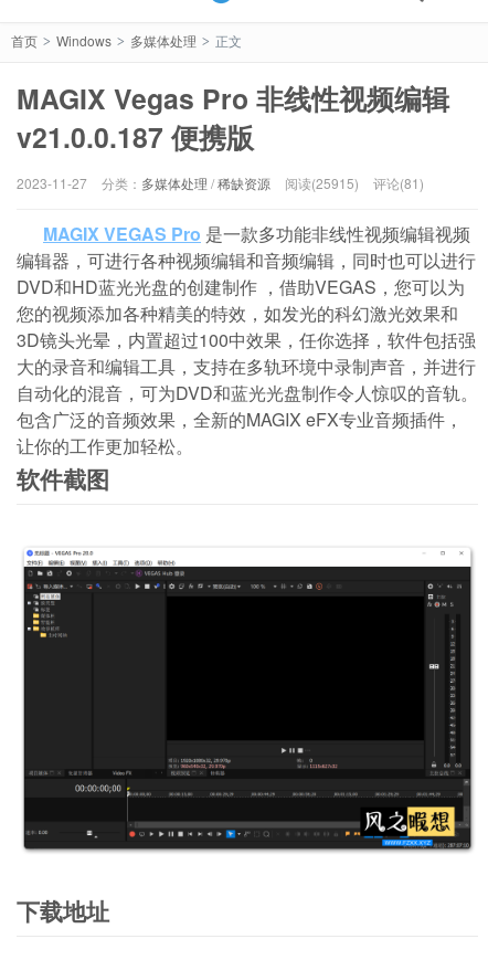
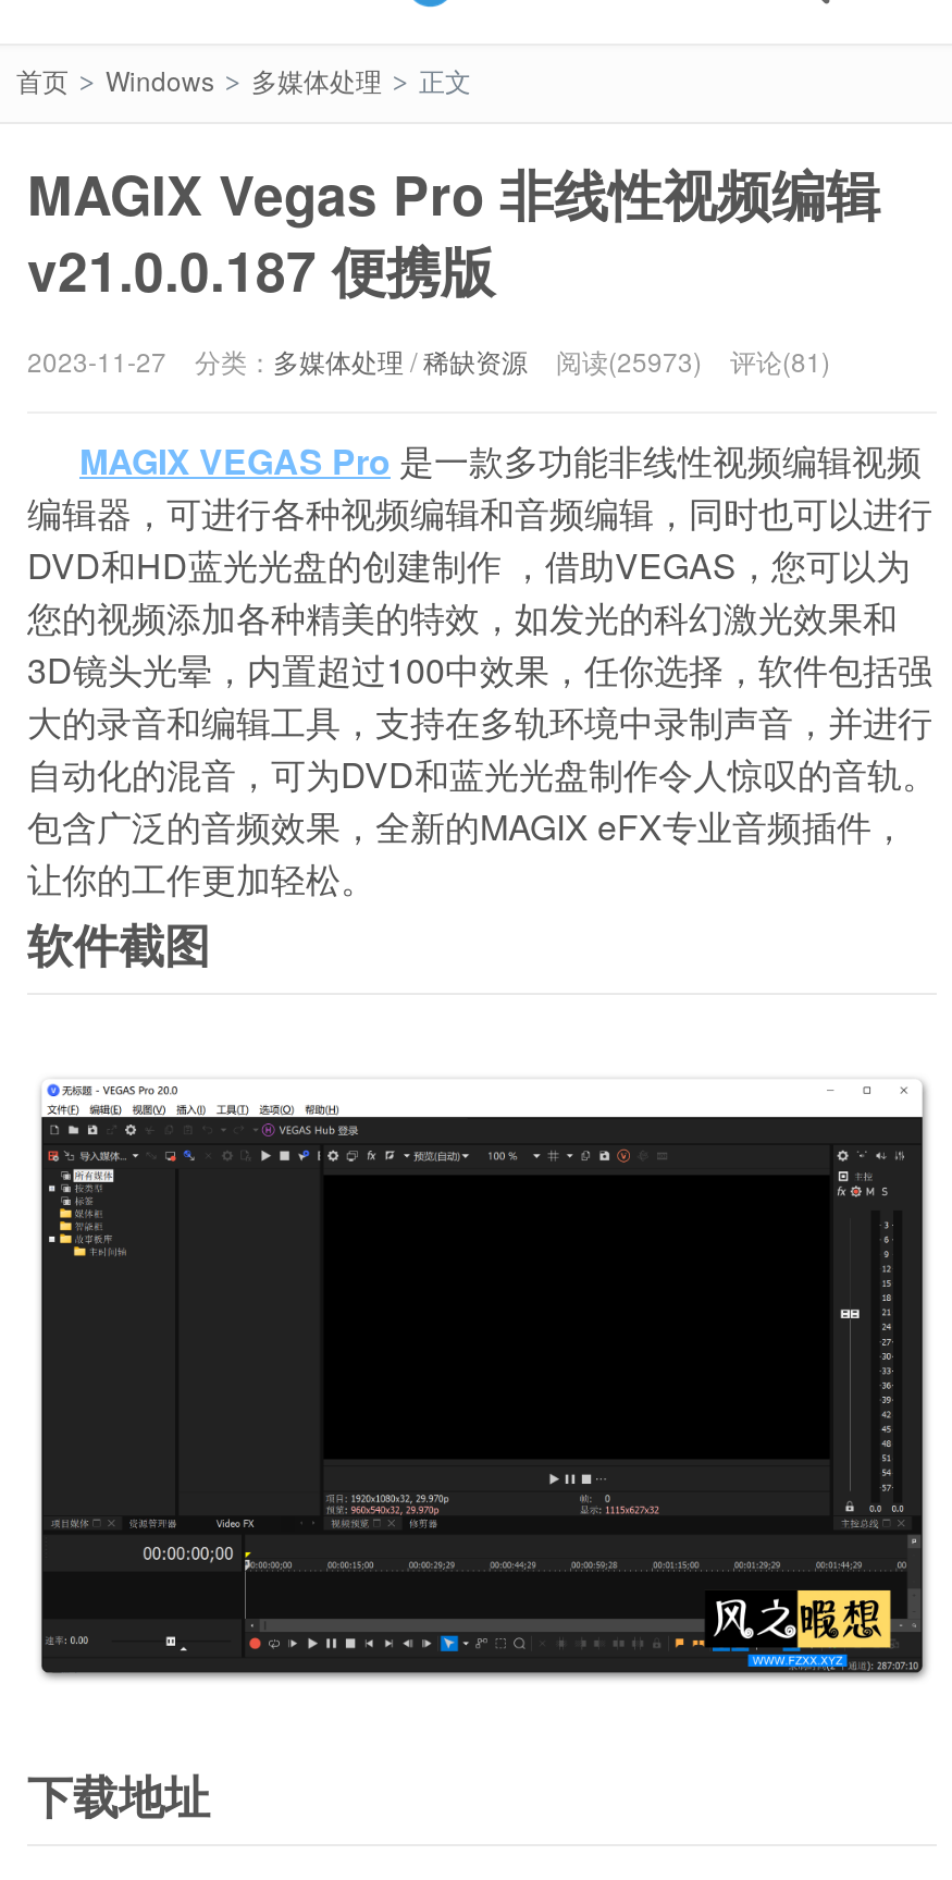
[17,174,424,192] 2023-11-27 分类：多媒体处理/稀缺资源 阅读(25915) 评论(81) -> [27,342,830,379] 2023-11-27 分类：多媒体处理/稀缺资源 阅读(25973) 评论(81)

